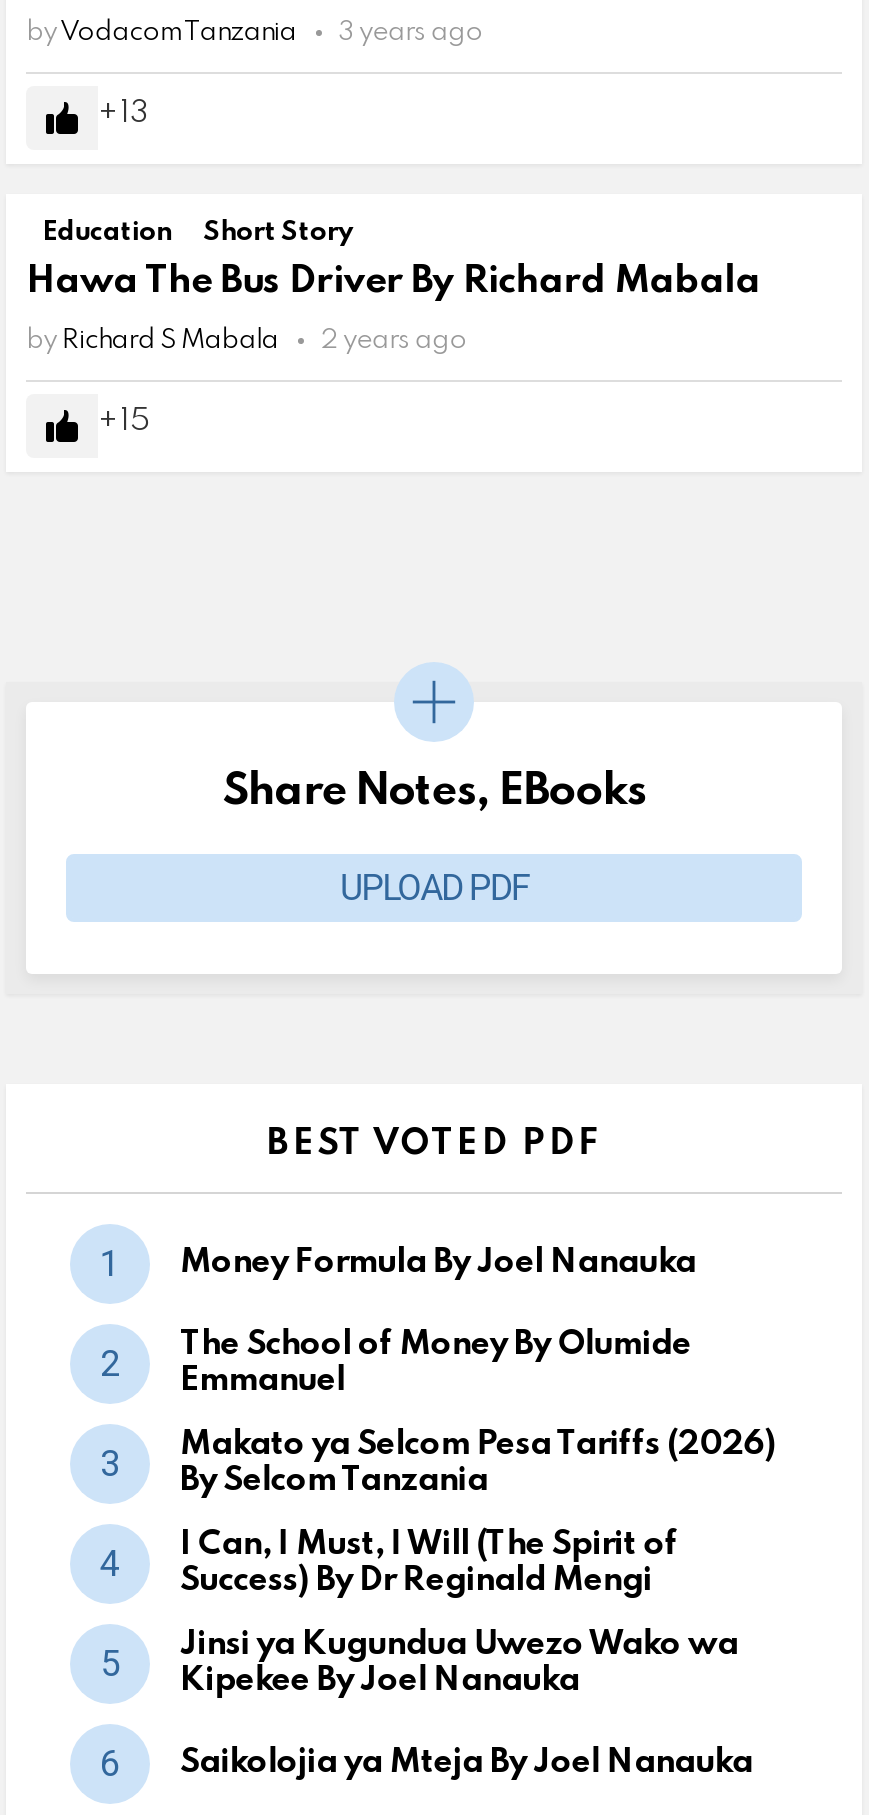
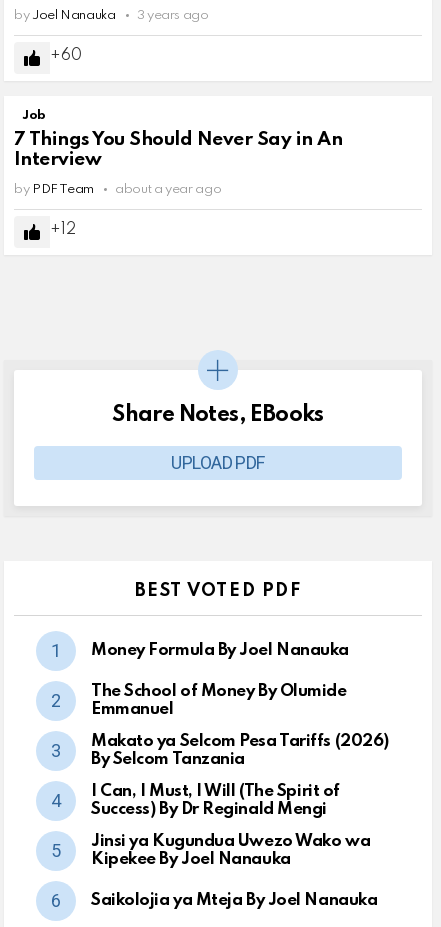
[26,20,296,46] by Vodacom Tanzania -> [14,9,116,22] by Joel Nanauka
[120,98,148,130] 13 -> [61,48,82,64] 60
[26,220,760,300] Education | Short Story | Hawa The Bus Driver By Richard Mabala -> [14,109,342,169] Job | 7 Things You Should Never Say in An | Interview
[26,328,466,354] by Richard S Mabala | 2 years ago -> [14,183,221,196] by PDF Team | about a year ago
[120,406,150,438] 15 -> [61,222,76,238] 12

